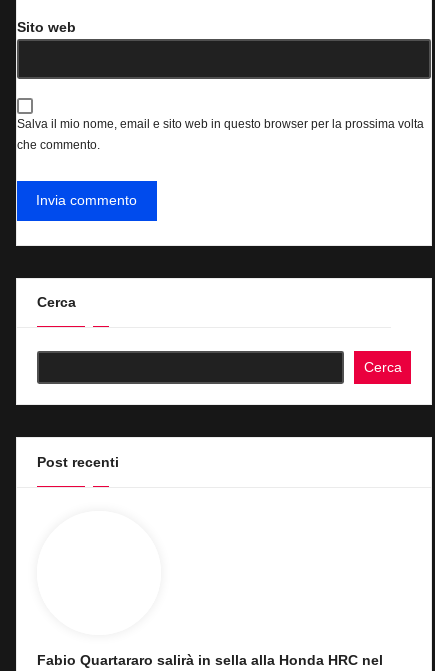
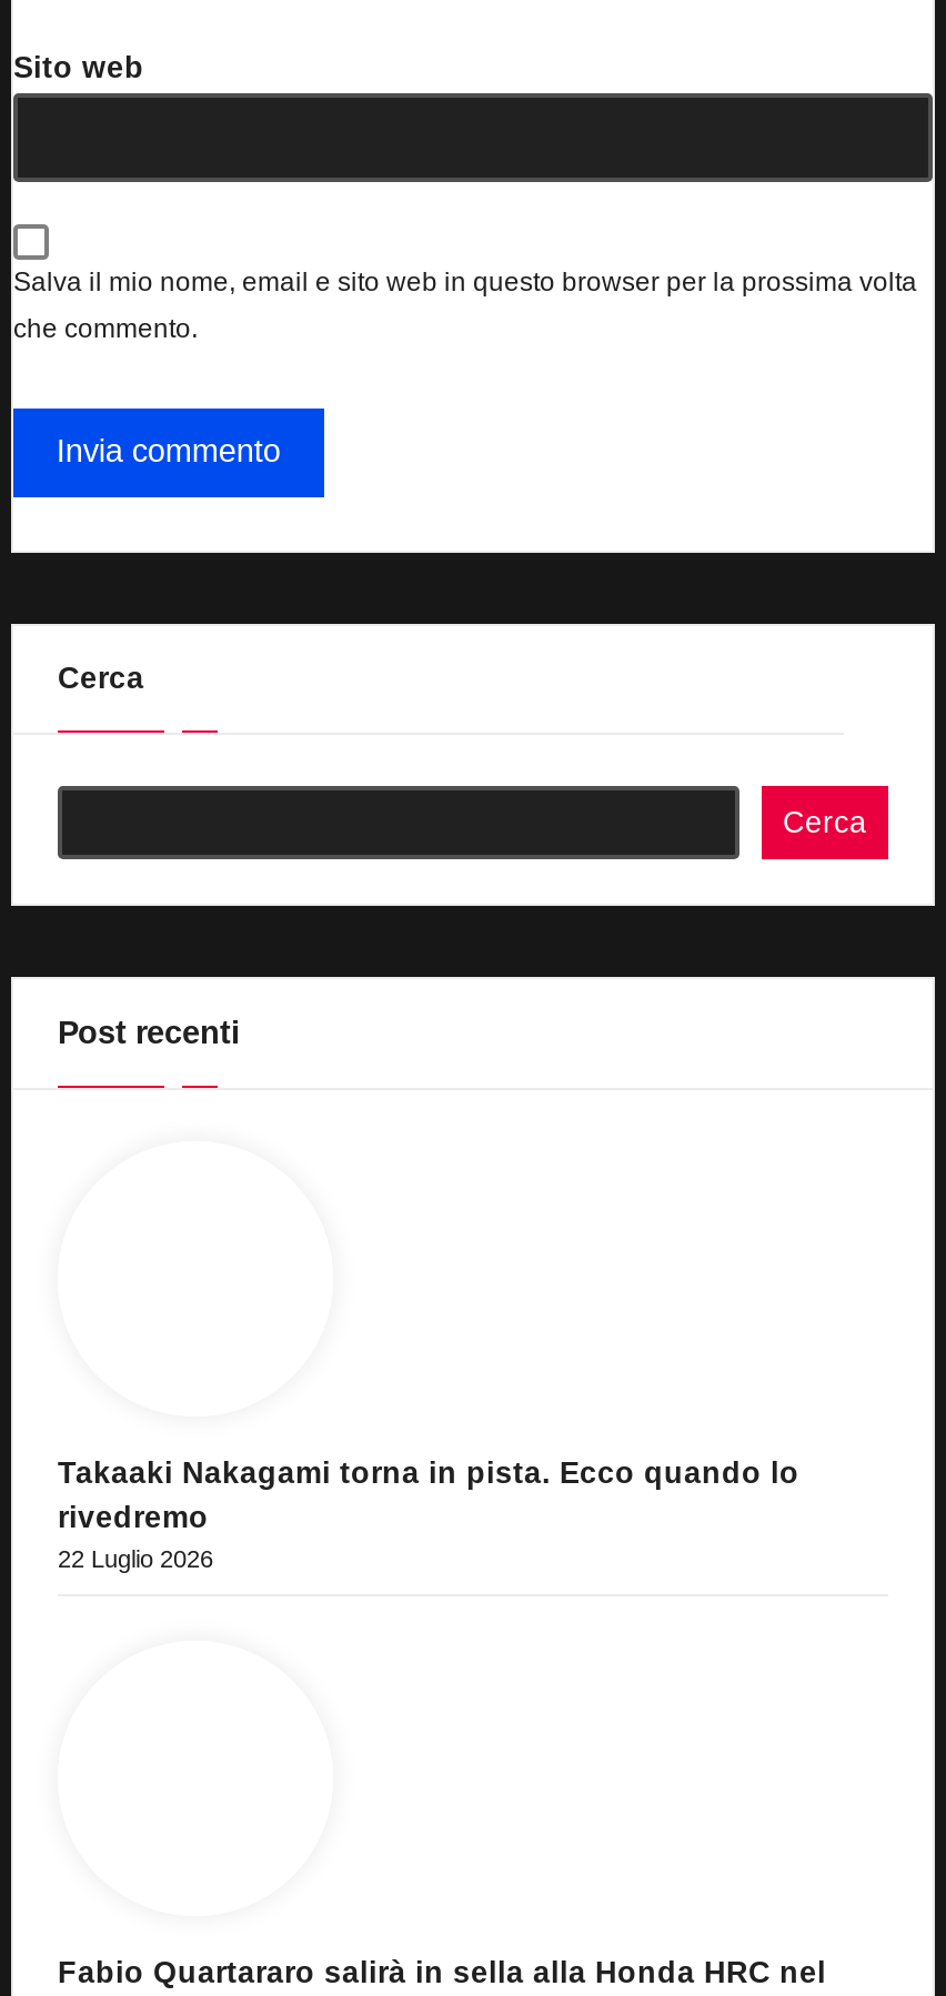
none -> [58,1456,799,1572] Takaaki Nakagami torna in pista. Ecco quando lo | rivedremo | 22 Luglio 2026

